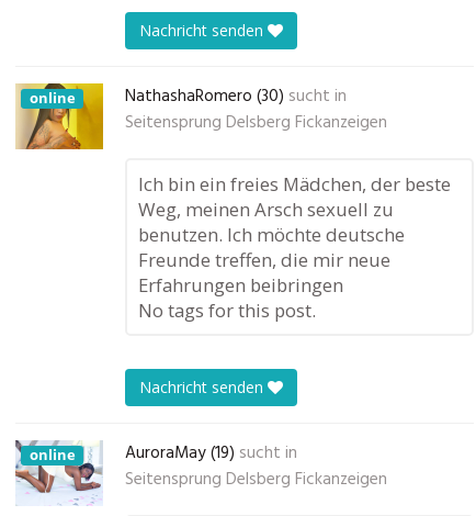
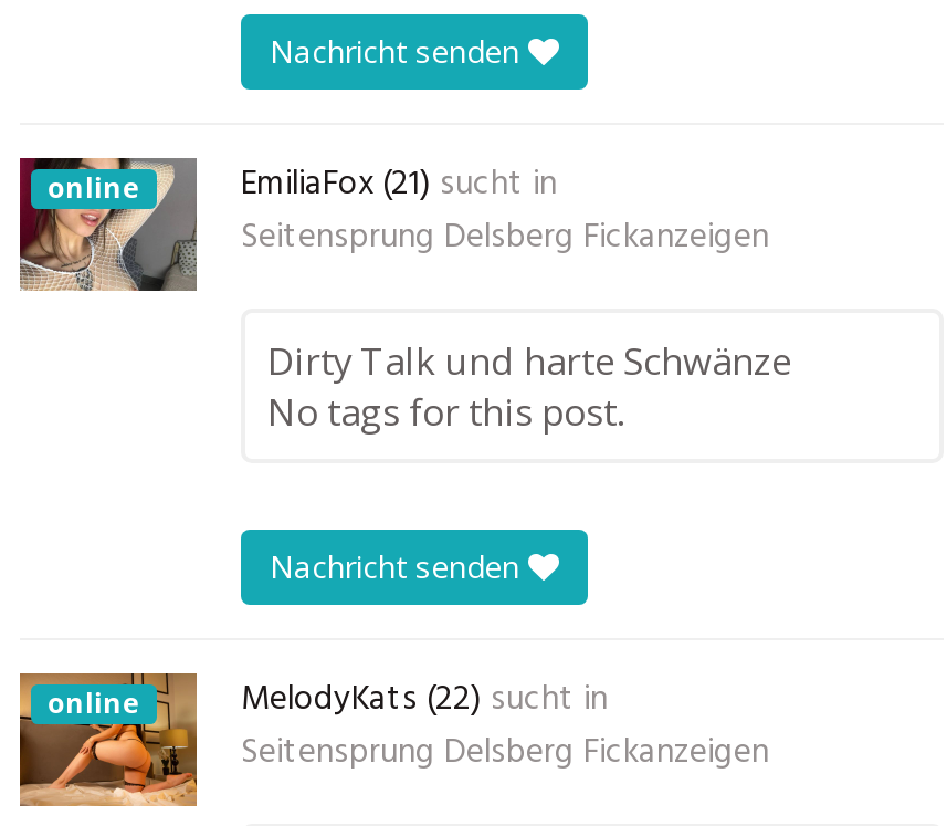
[15,82,347,150] [image] | NathashaRomero (30) sucht in -> [18,156,557,293] [image] | EmiliaFox (21) sucht in
[138,171,451,298] Ich bin ein freies Mädchen, der beste | Weg, meinen Arsch sexuell zu | benutzen. Ich möchte deutsche | Freunde treffen, die mir neue | Erfahrungen beibringen -> [267,335,791,386] Dirty Talk und harte Schwänze
[14,440,297,506] [image] | AuroraMay (19) sucht in -> [18,671,608,808] [image] | MelodyKats (22) sucht in

